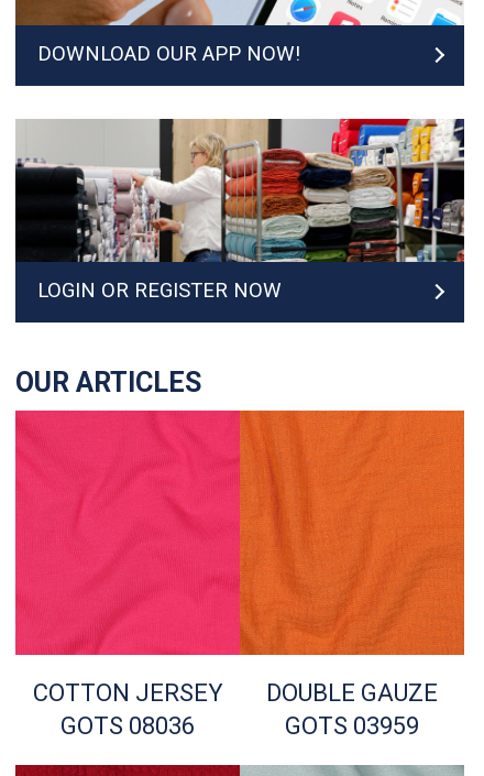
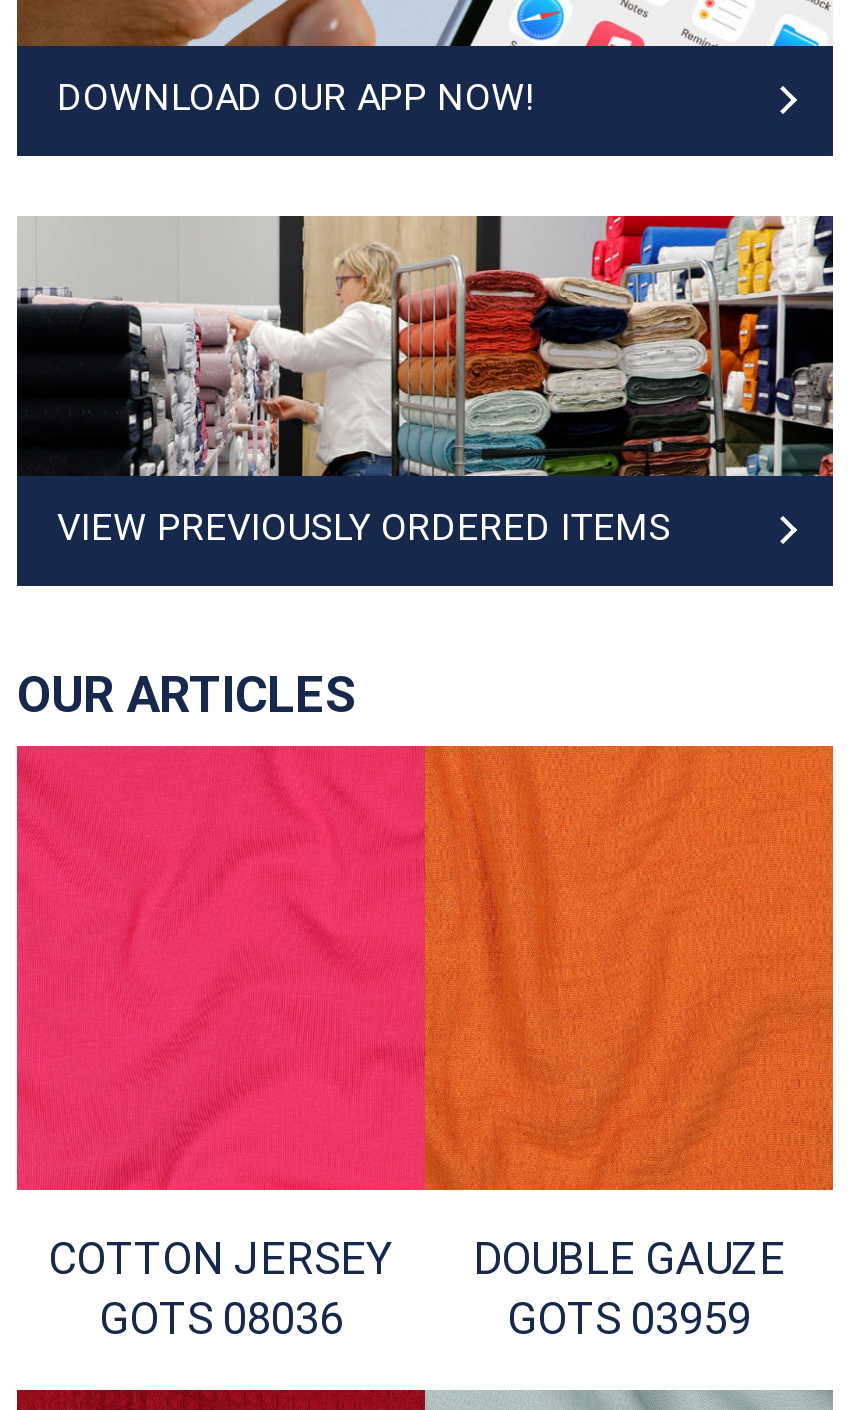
[37,278,282,302] LOGIN OR REGISTER NOW -> [57,506,671,550] VIEW PREVIOUSLY ORDERED ITEMS

